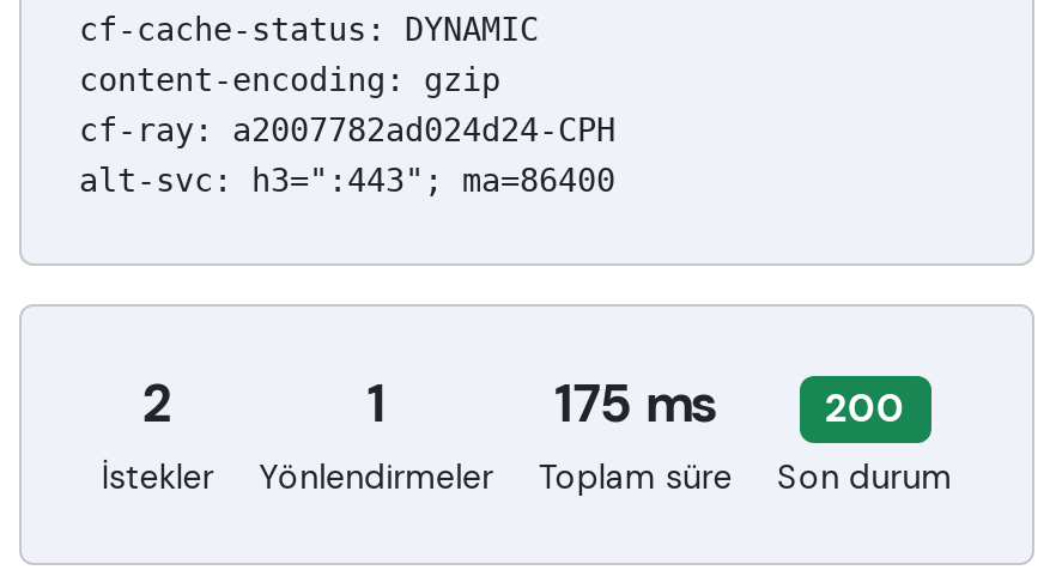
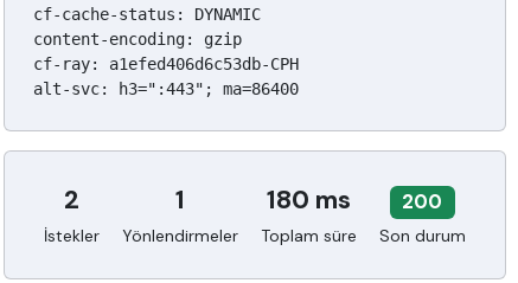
[79,111,615,149] cf-ray: a2007782ad024d24-CPH -> [33,55,299,74] cf-ray: a1efed406d6c53db-CPH
[554,369,717,439] 175 ms -> [267,183,351,217] 180 ms

